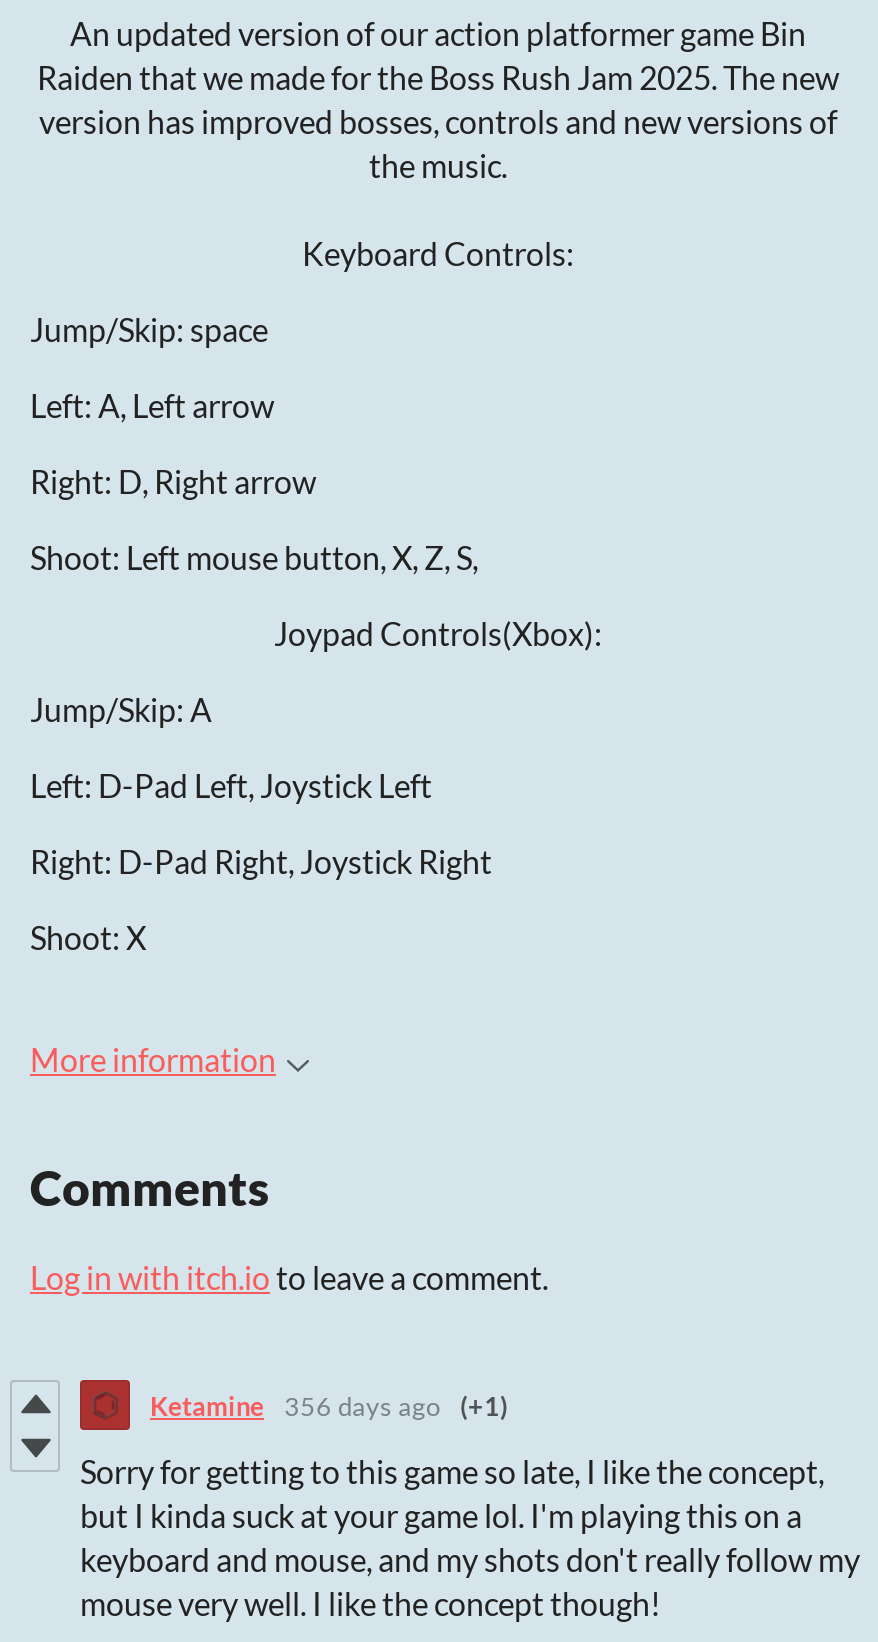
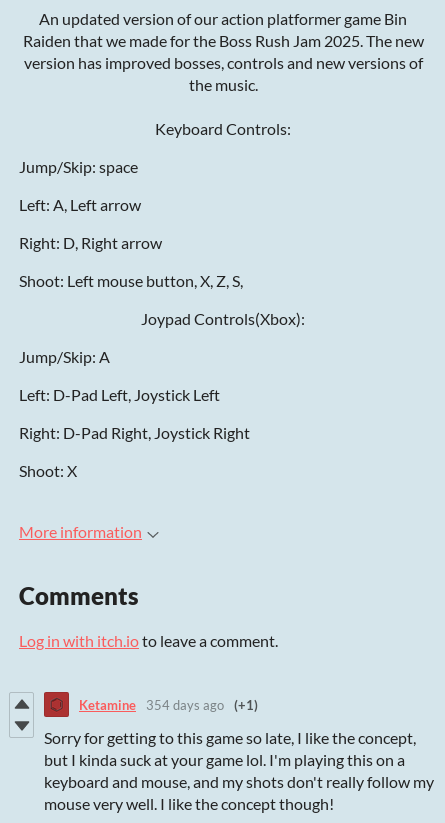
[150,1390,508,1422] Ketamine 356 days ago (+1) -> [79,697,258,713] Ketamine 354 days ago (+1)

